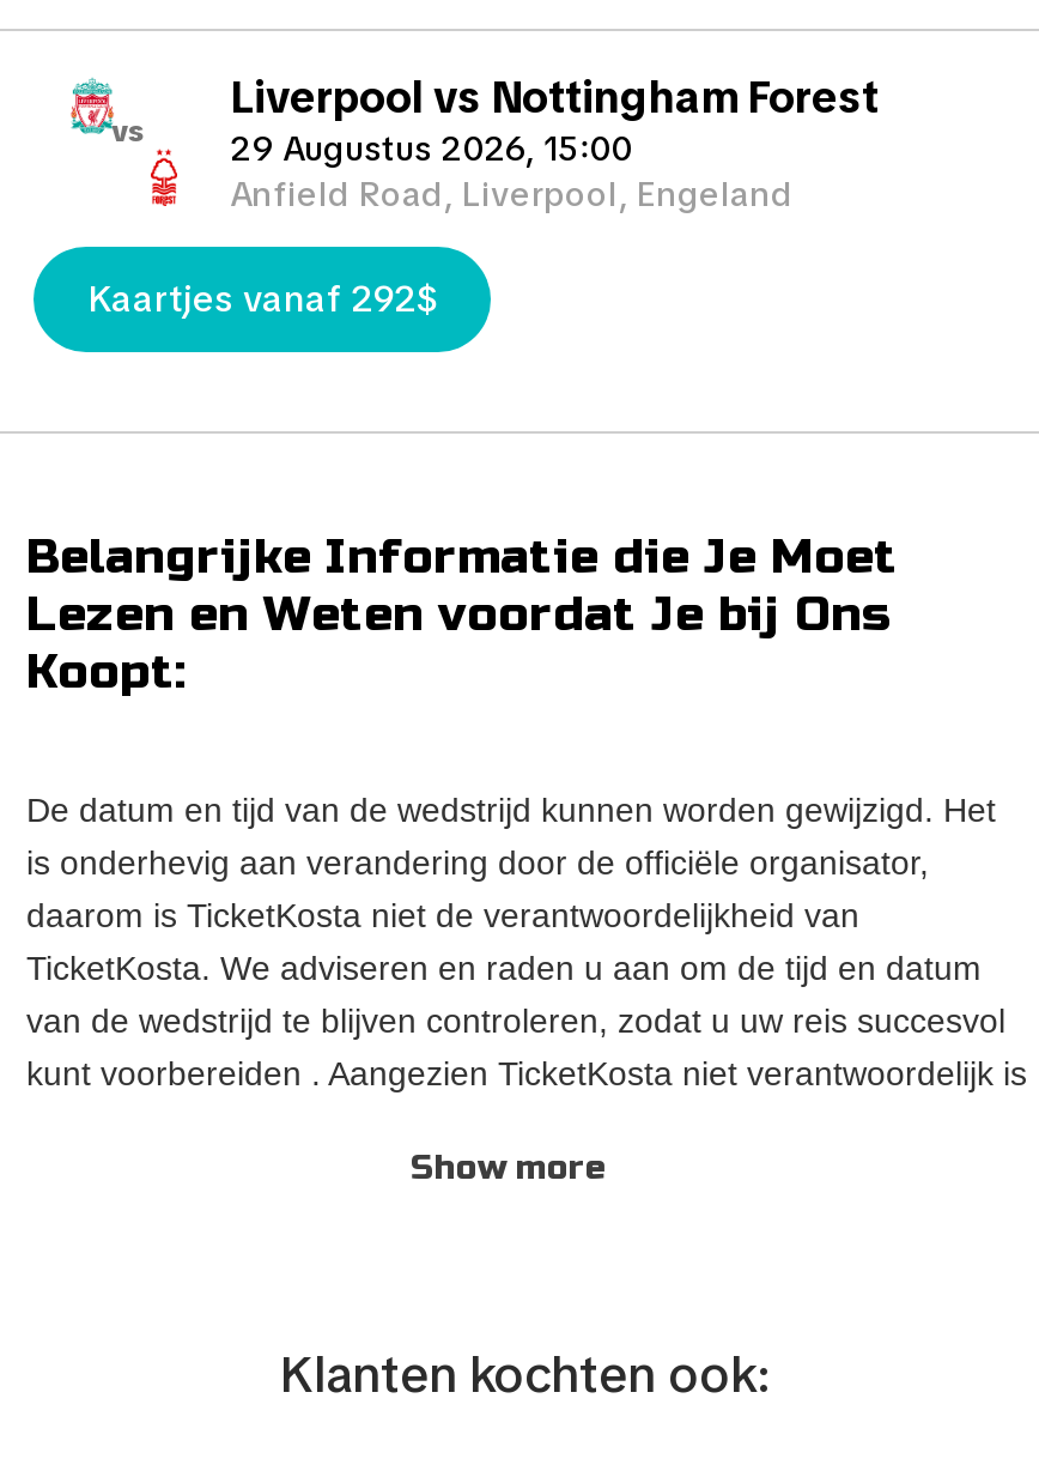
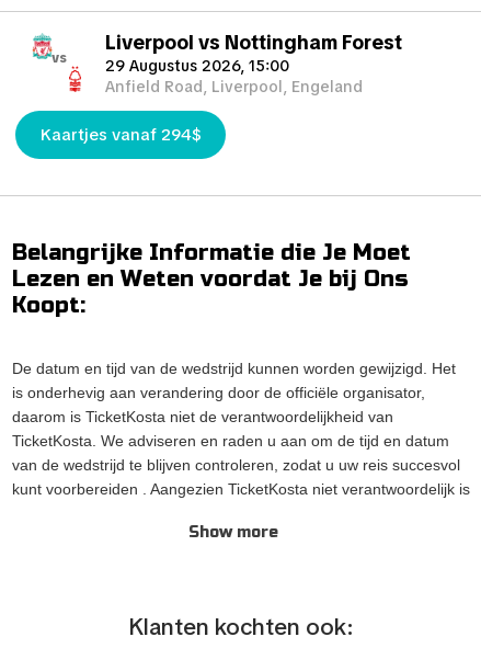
[87,276,437,323] Kaartjes vanaf 292$ -> [40,124,201,146] Kaartjes vanaf 294$

